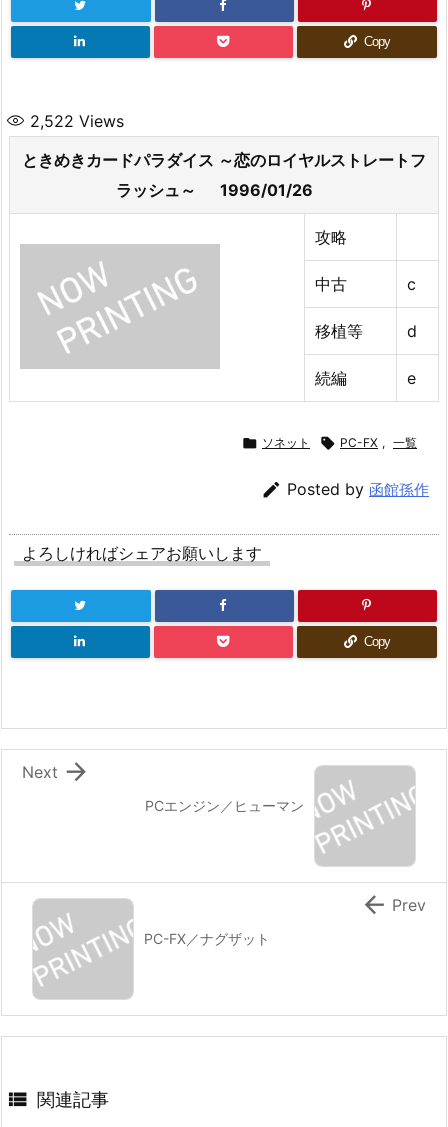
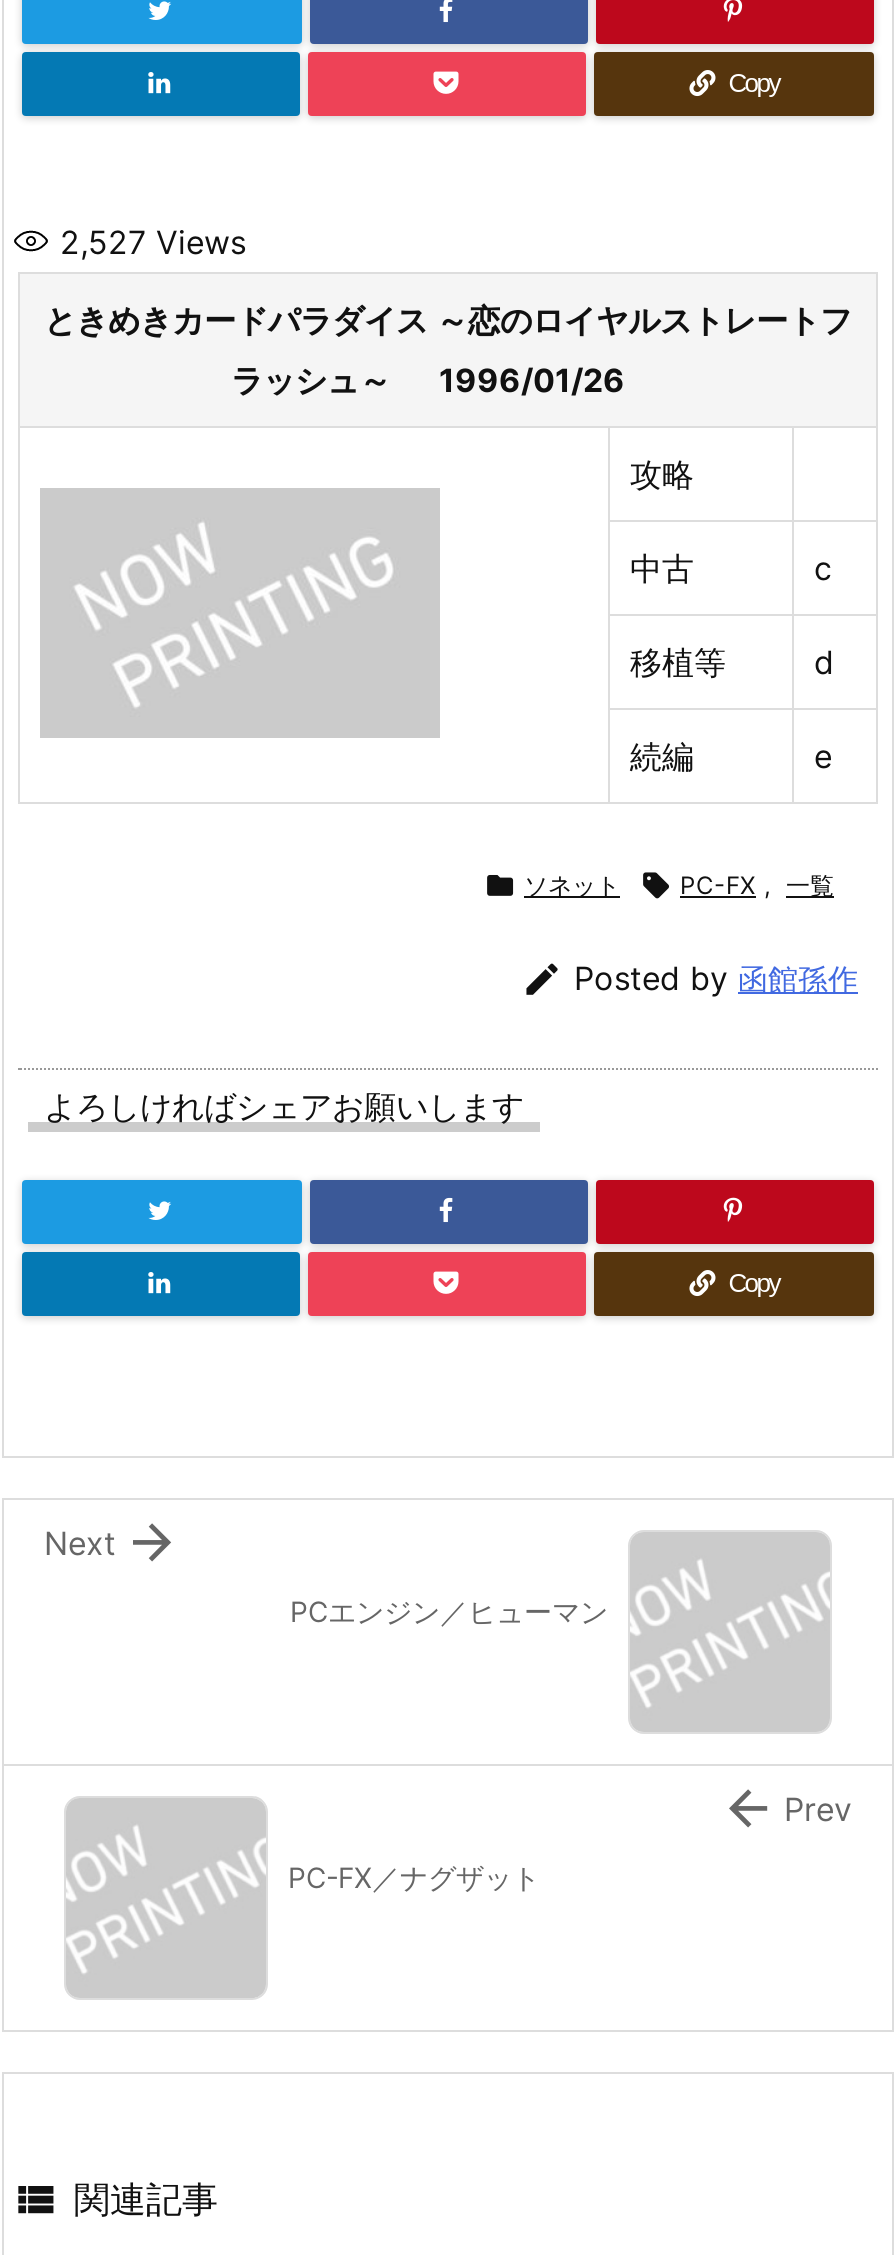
[30,111,124,131] 2,522 Views -> [60,221,246,261] 2,527 Views

